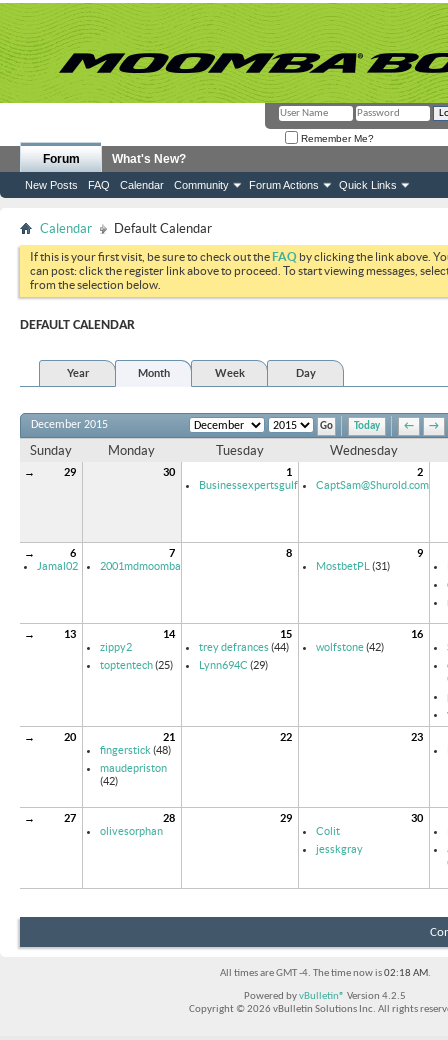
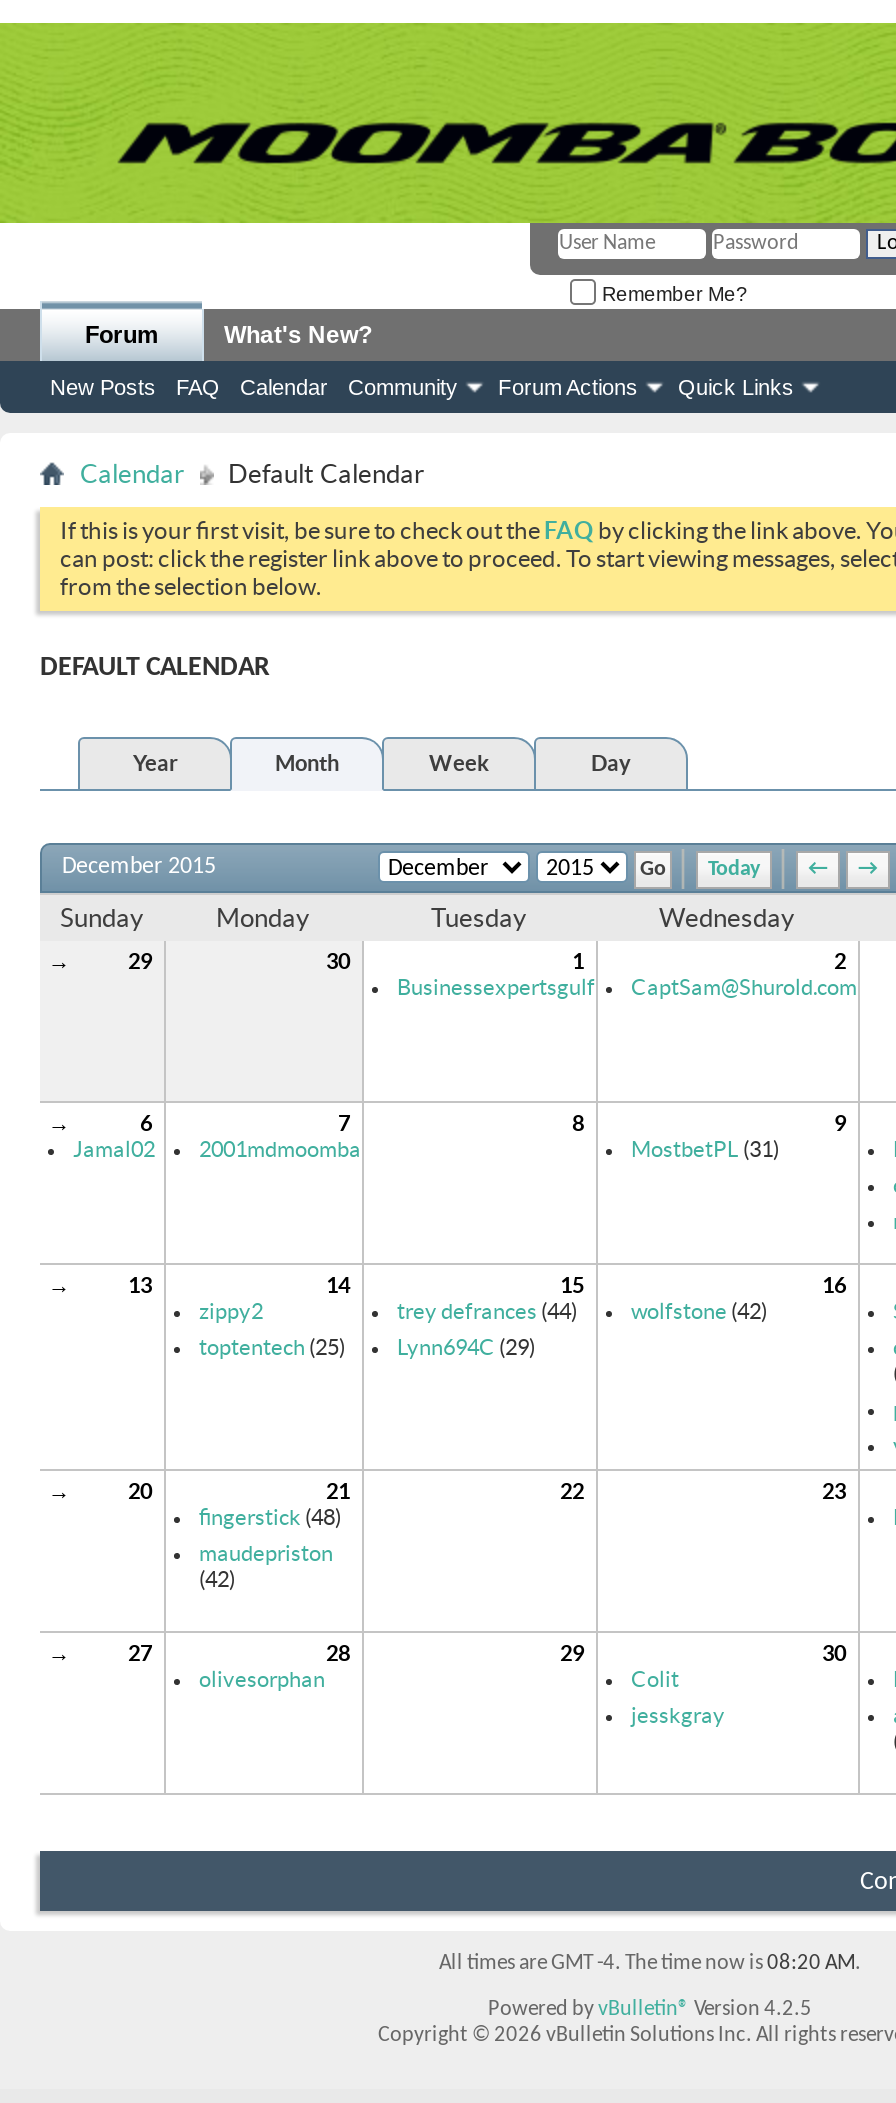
[219,968,430,979] All times are GMT -4. The time now is 02:18 AM. -> [439,1954,861,1976] All times are GMT -4. The time now is 08:20 AM.

